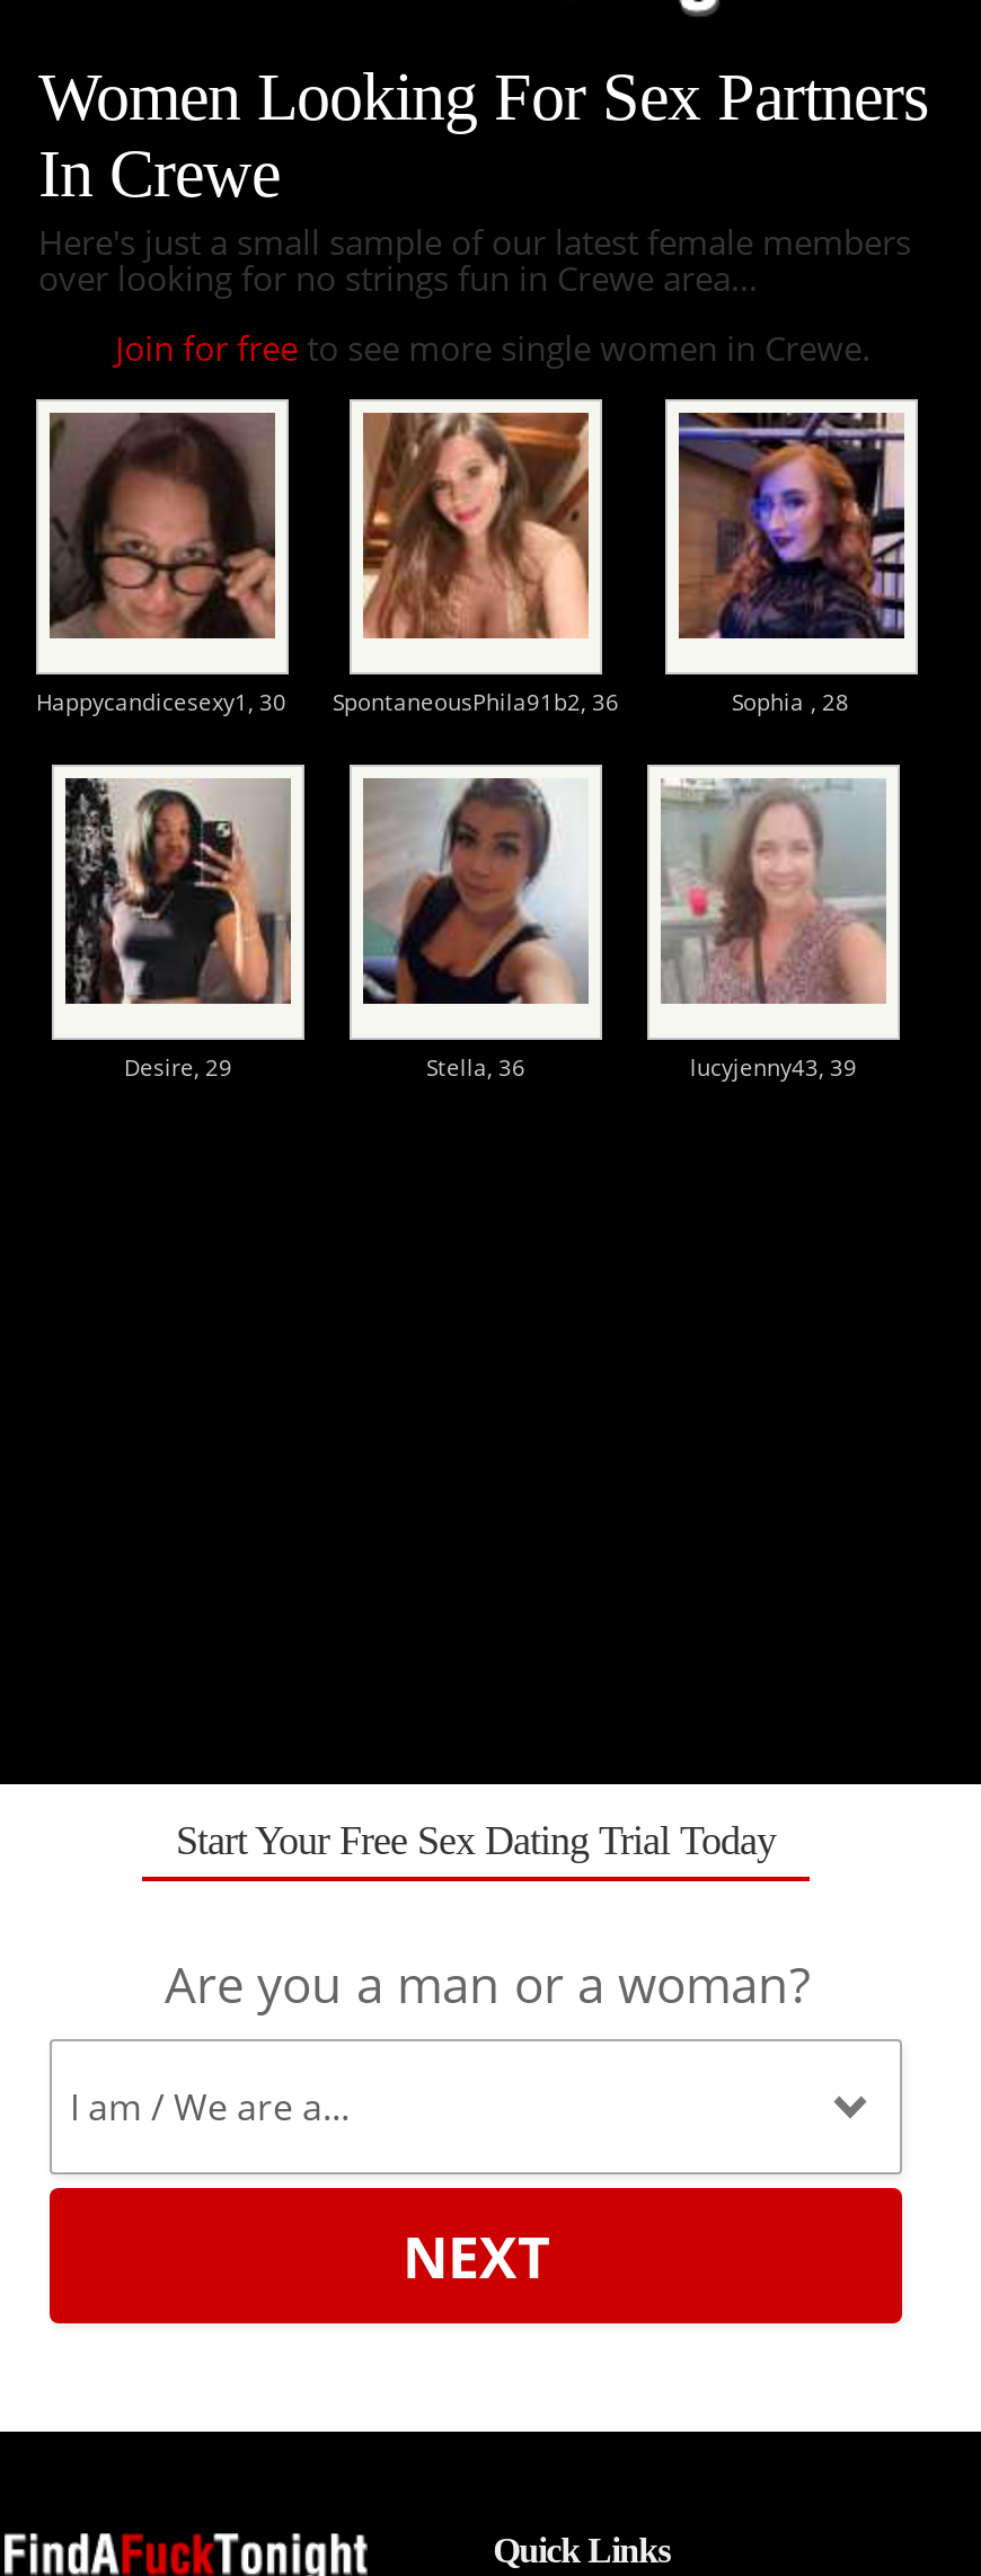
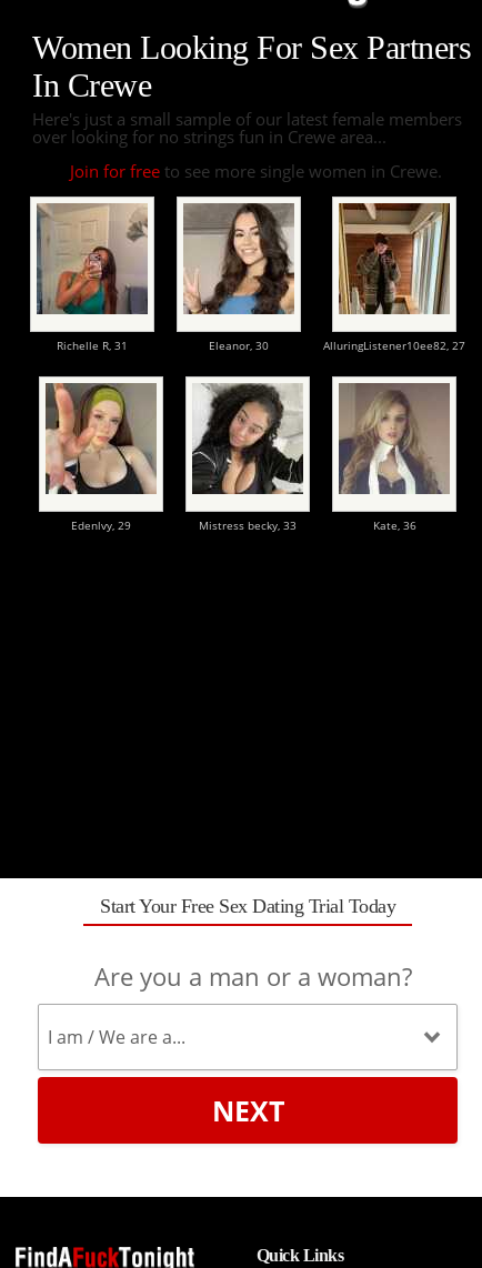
[36,397,849,718] [image] | Happycandicesexy1, 30 | SpontaneousPhila91b2, 36 | Sophia , 28 -> [57,195,465,353] [image] | Richelle R, 31 | Eleanor, 30 | AlluringListener10ee82, 27
[647,397,920,670] [image] -> [331,195,465,330] [image]
[47,413,277,641] [image] -> [36,203,149,315] [image]
[63,776,291,1006] [image] -> [46,383,157,495] [image]
[124,778,886,1083] [image] | Desire, 29 | Stella, 36 | lucyjenny43, 39 -> [71,382,450,533] [image] | Edenlvy, 29 | Mistress becky, 33 | Kate, 36
[361,778,589,1006] [image] -> [191,383,304,495] [image]

